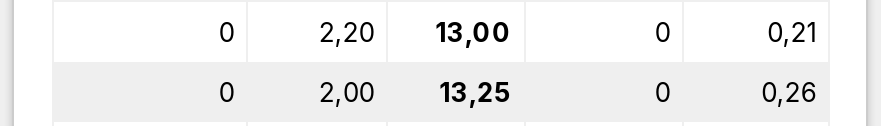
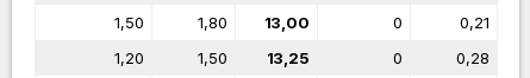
[218,16,234,48] 0 -> [115,13,144,32] 1,50
[319,16,512,48] 2,20 13,00 -> [198,13,310,32] 1,80 13,00
[218,76,234,108] 0 -> [115,48,144,67] 1,20
[319,76,374,108] 2,00 -> [198,48,227,67] 1,50
[761,76,816,108] 0,26 -> [457,48,490,67] 0,28

